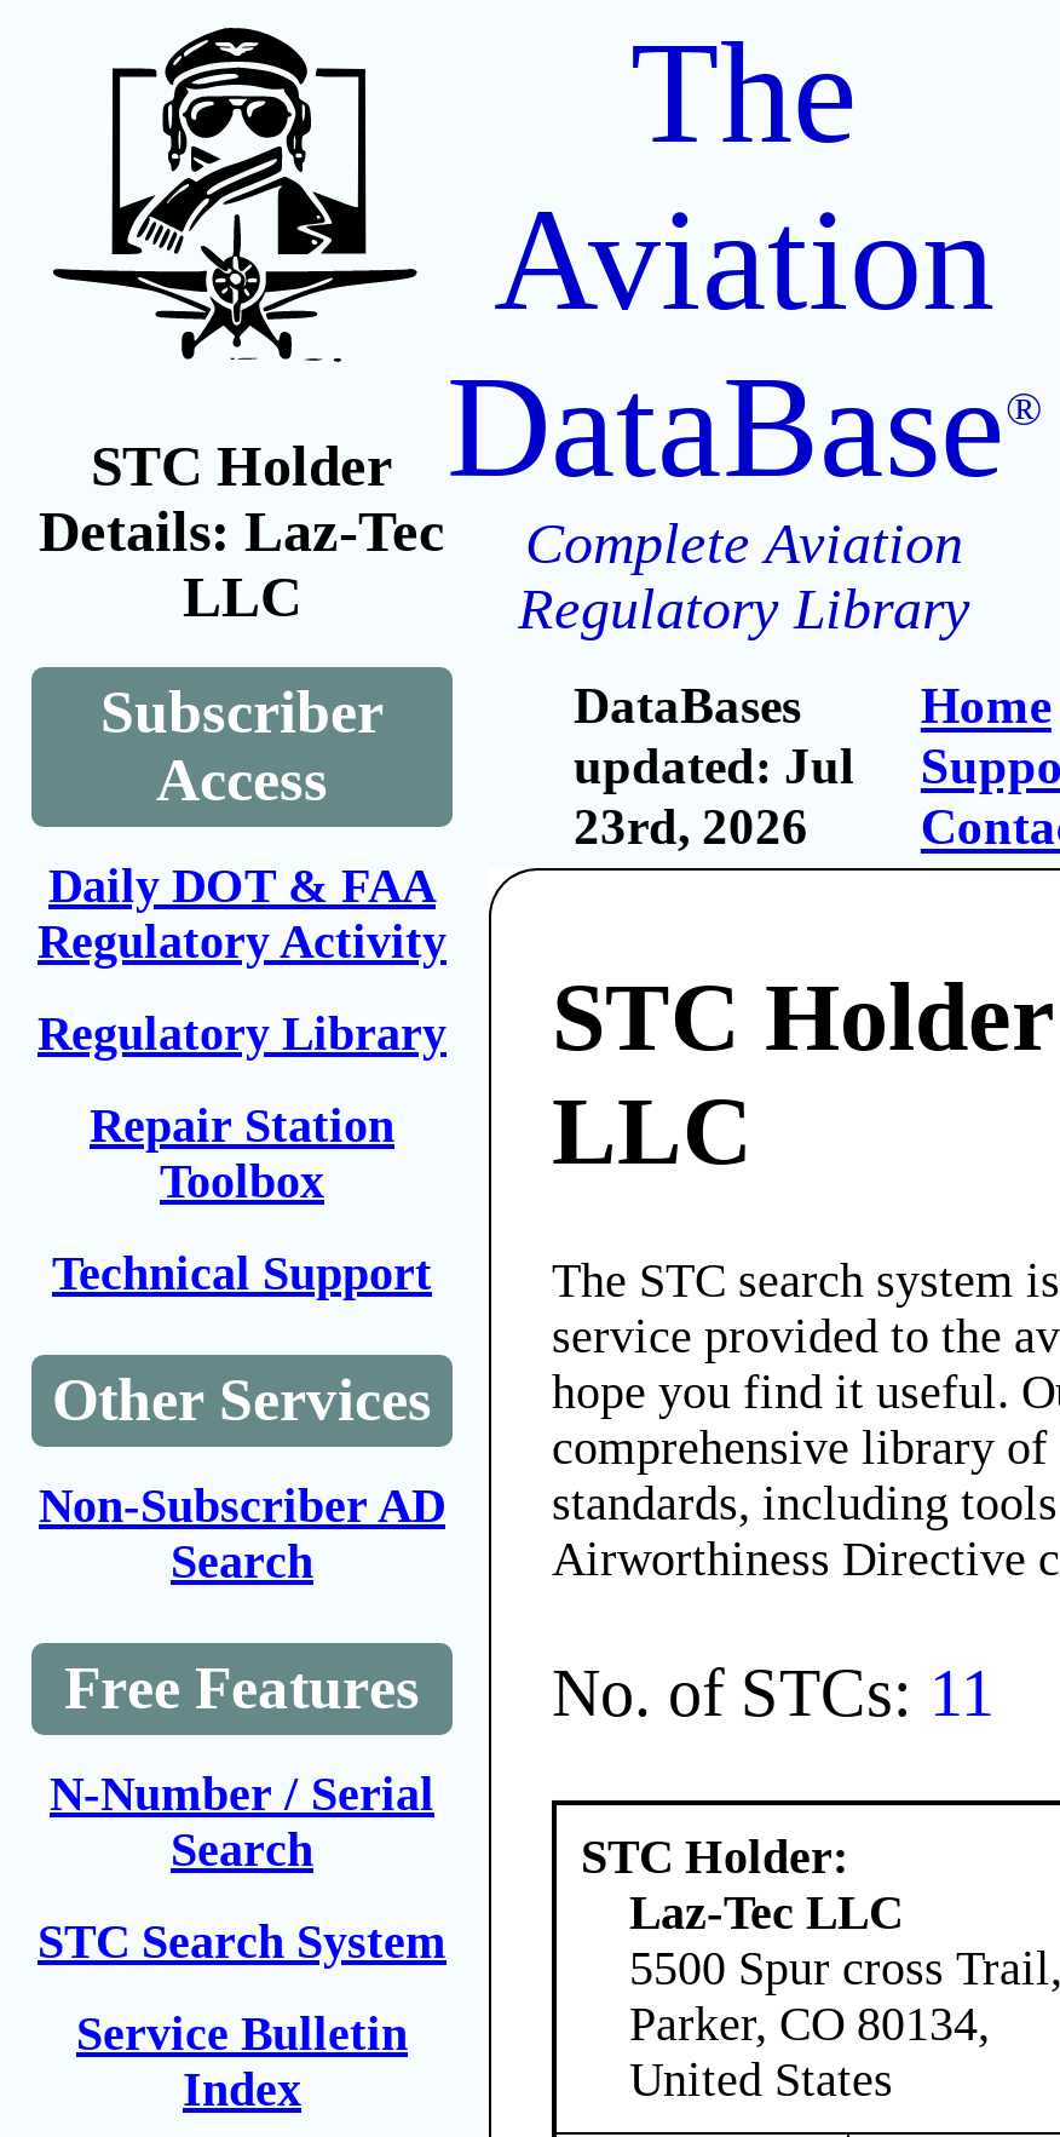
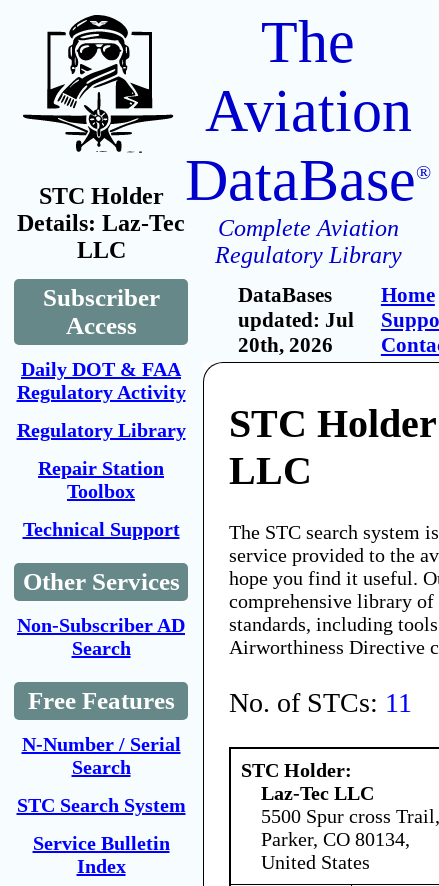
[574,798,808,856] 23rd, 2026 -> [238,333,333,357] 20th, 2026

